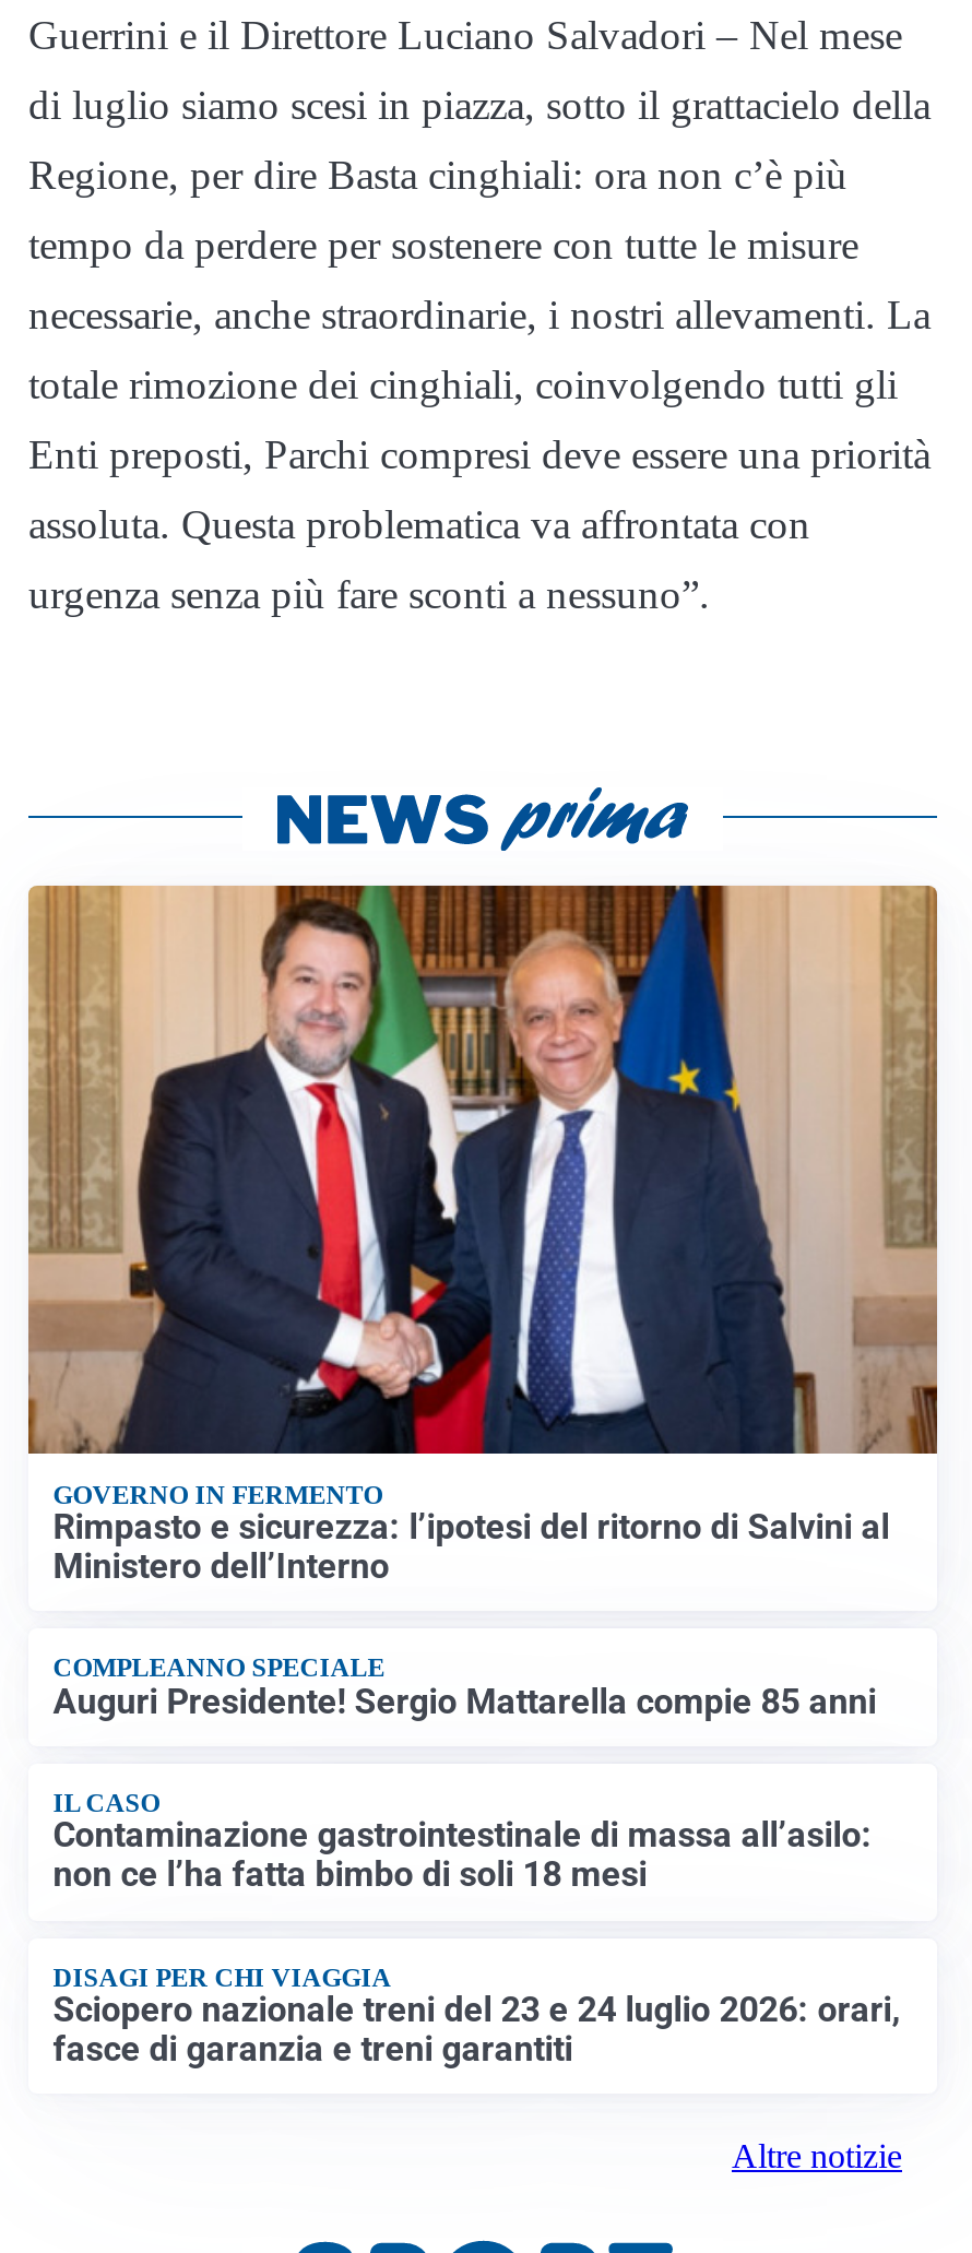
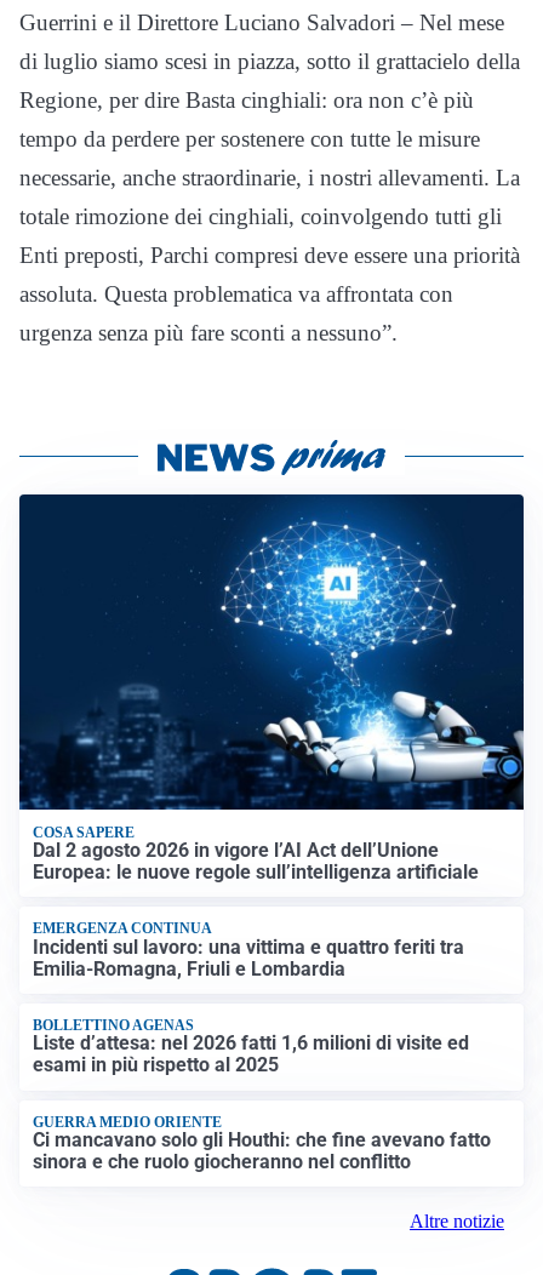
[26,884,939,1587] [image] | GOVERNO IN FERMENTO | Rimpasto e sicurezza: l’ipotesi del ritorno di Salvini al | Ministero dell’Interno -> [18,493,525,883] [image] | COSA SAPERE | Dal 2 agosto 2026 in vigore l’AI Act dell’Unione | Europea: le nuove regole sull’intelligenza artificiale
[53,1653,876,1721] COMPLEANNO SPECIALE | Auguri Presidente! Sergio Mattarella compie 85 anni -> [33,920,464,980] EMERGENZA CONTINUA | Incidenti sul lavoro: una vittima e quattro feriti tra | Emilia-Romagna, Friuli e Lombardia
[53,1788,872,1896] IL CASO | Contaminazione gastrointestinale di massa all’asilo: | non ce l’ha fatta bimbo di soli 18 mesi -> [33,1017,469,1077] BOLLETTINO AGENAS | Liste d’attesa: nel 2026 fatti 1,6 milioni di visite ed | esami in più rispetto al 2025
[53,1962,900,2070] DISAGI PER CHI VIAGGIA | Sciopero nazionale treni del 23 e 24 luglio 2026: orari, | fasce di garanzia e treni garantiti -> [33,1114,491,1173] GUERRA MEDIO ORIENTE | Ci mancavano solo gli Houthi: che fine avevano fatto | sinora e che ruolo giocheranno nel conflitto

